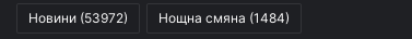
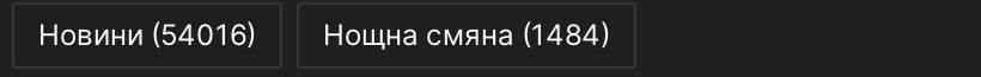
[28,10,290,26] Новини (53972) Нощна смяна (1484) -> [38,18,610,53] Новини (54016) Нощна смяна (1484)

